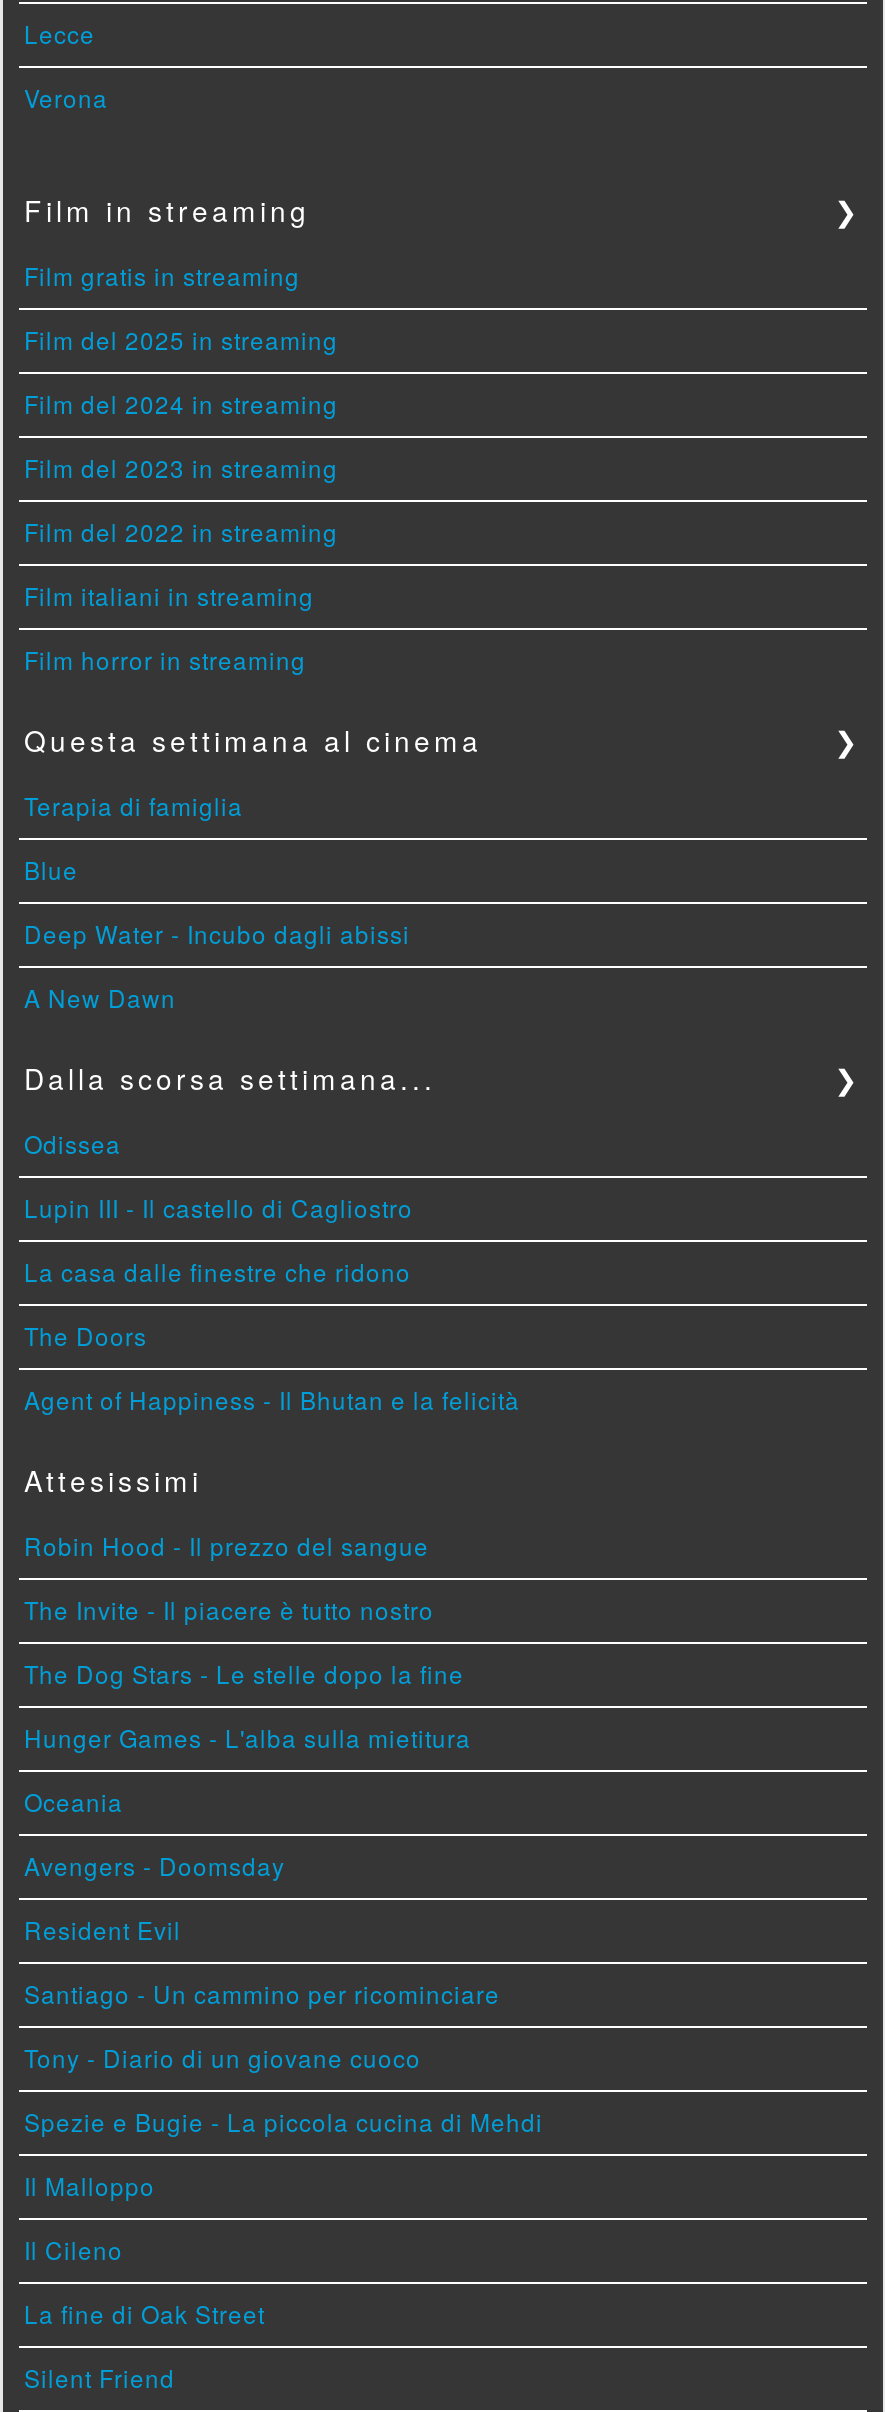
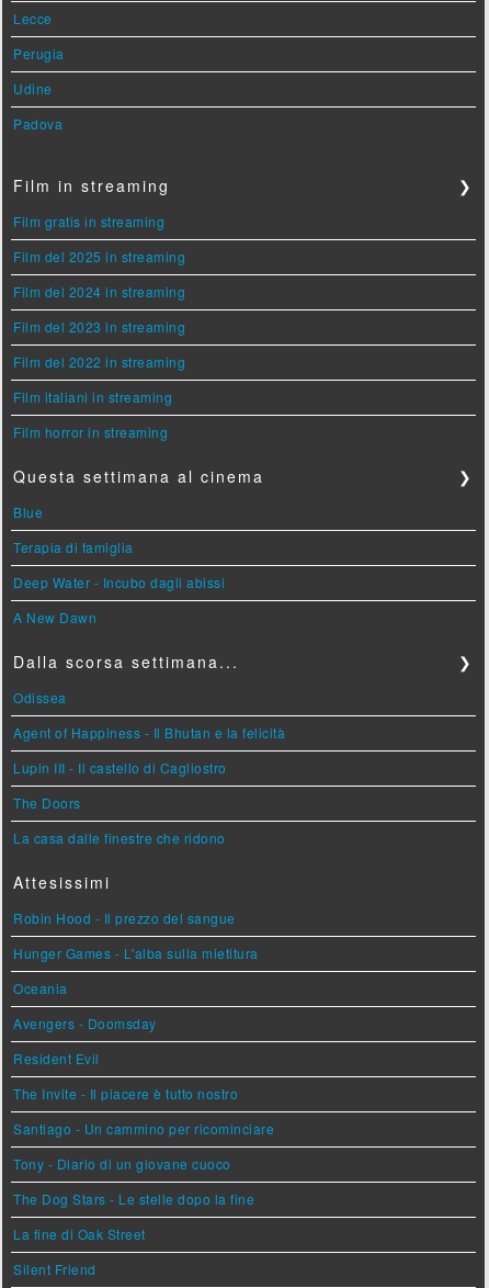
[24,81,108,115] Verona -> [14,44,65,133] Perugia | Udine | Padova
moved [24,191,482,761] -> [14,175,265,488]: Film in streaming | Film gratis in streaming | Film del 2025 in streaming | ... | Film horror in streaming | Questa settimana al cinema
moved [24,789,243,823] -> [14,538,134,557]: Terapia di famiglia
moved [24,853,78,887] -> [14,503,43,522]: Blue
moved [24,917,436,1161] -> [14,573,240,707]: Deep Water - Incubo dagli abissi | A New Dawn | Dalla scorsa settimana... | Odissea
moved [24,1191,413,1353] -> [14,759,227,848]: Lupin III - Il castello di Cagliostro | The Doors | La casa dalle finestre che ridono
moved [24,1461,429,1563] -> [14,872,236,928]: Attesissimi | Robin Hood - Il prezzo del sangue
moved [24,1593,434,1627] -> [14,1084,238,1103]: The Invite - Il piacere è tutto nostro
moved [24,1657,464,1691] -> [14,1190,255,1208]: The Dog Stars - Le stelle dopo la fine
moved [24,1977,500,2075] -> [14,1120,275,1173]: Santiago - Un cammino per ricominciare | Tony - Diario di un giovane cuoco
[24,2105,543,2267] Spezie e Bugie - La piccola cucina di Mehdi | Il Malloppo | Il Cileno -> none

